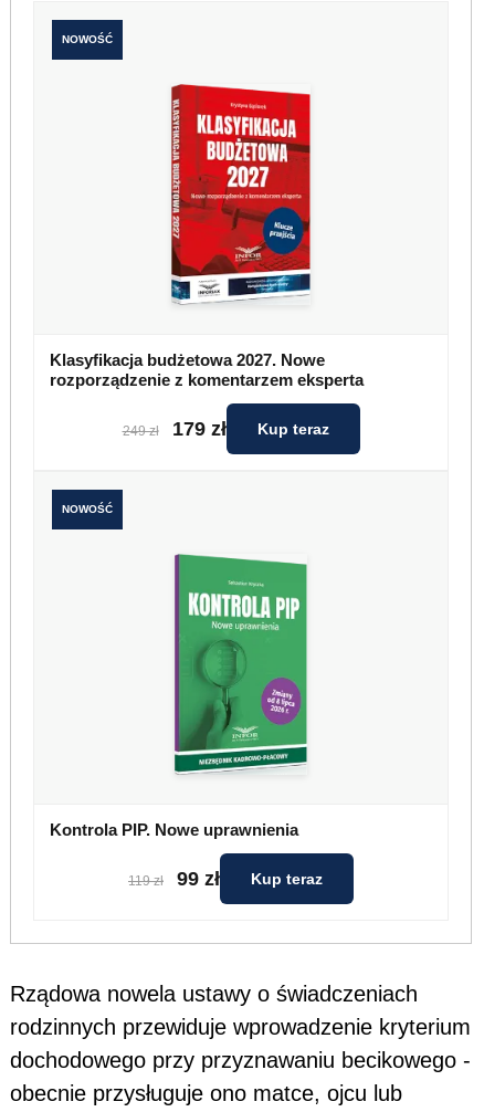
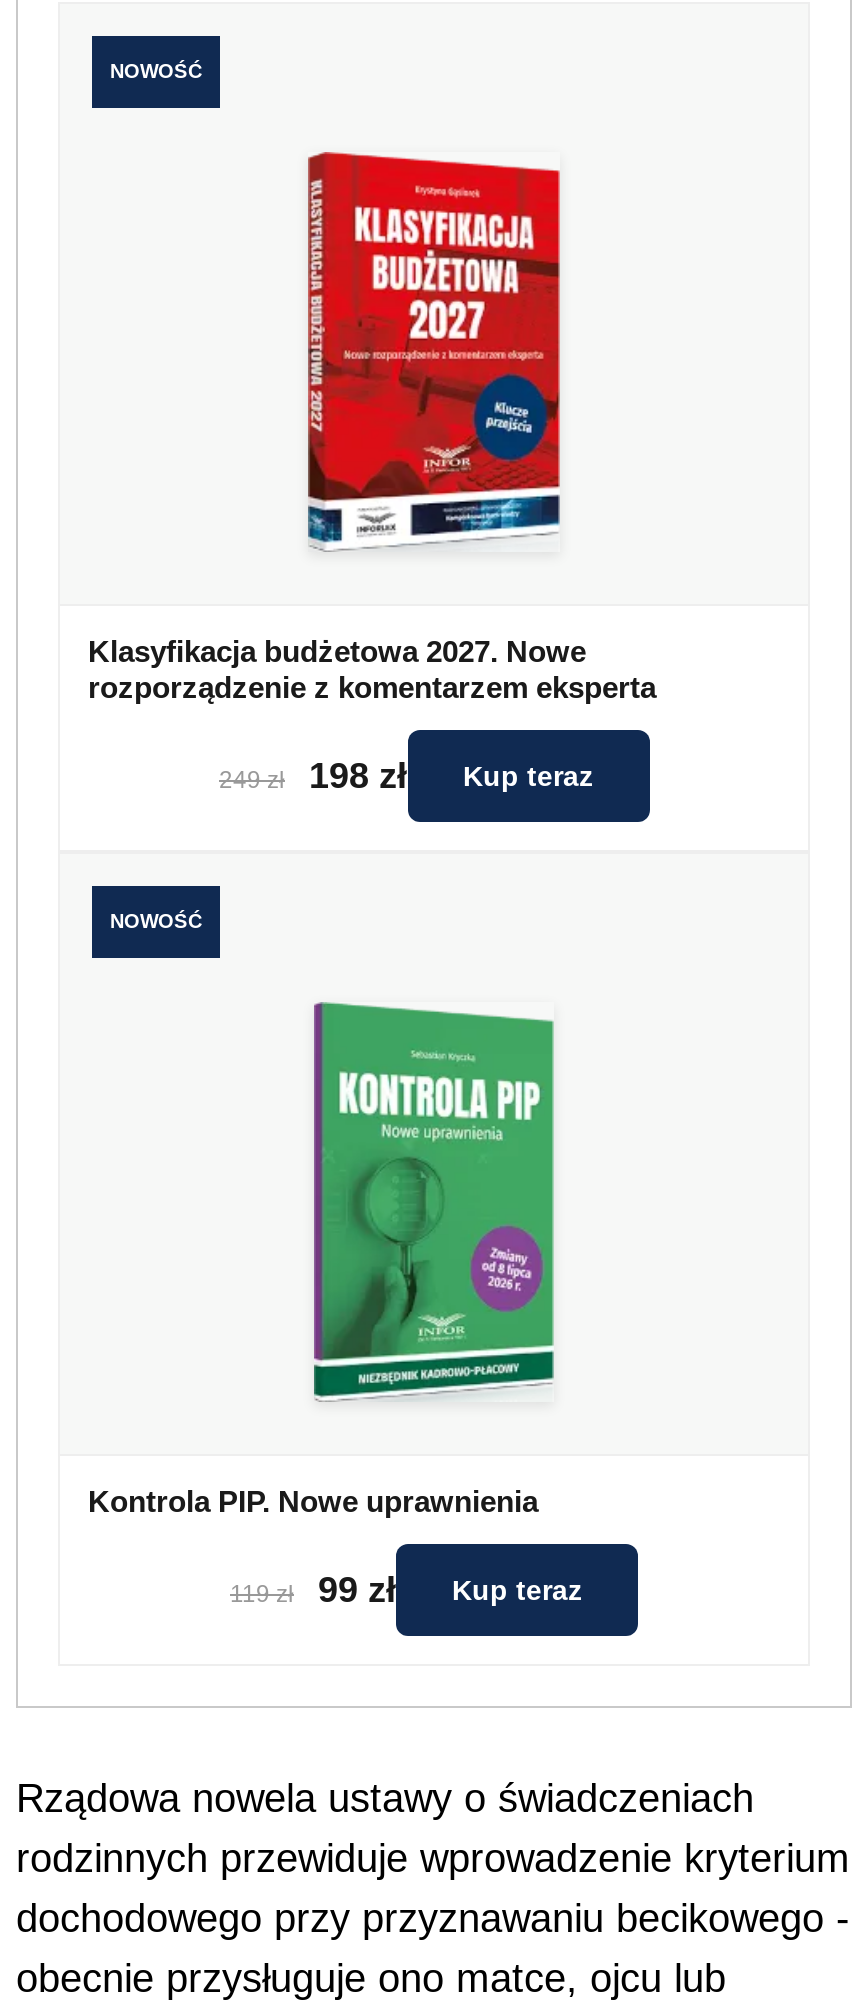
[172,418,226,440] 179 zł -> [309,756,407,796] 198 zł

